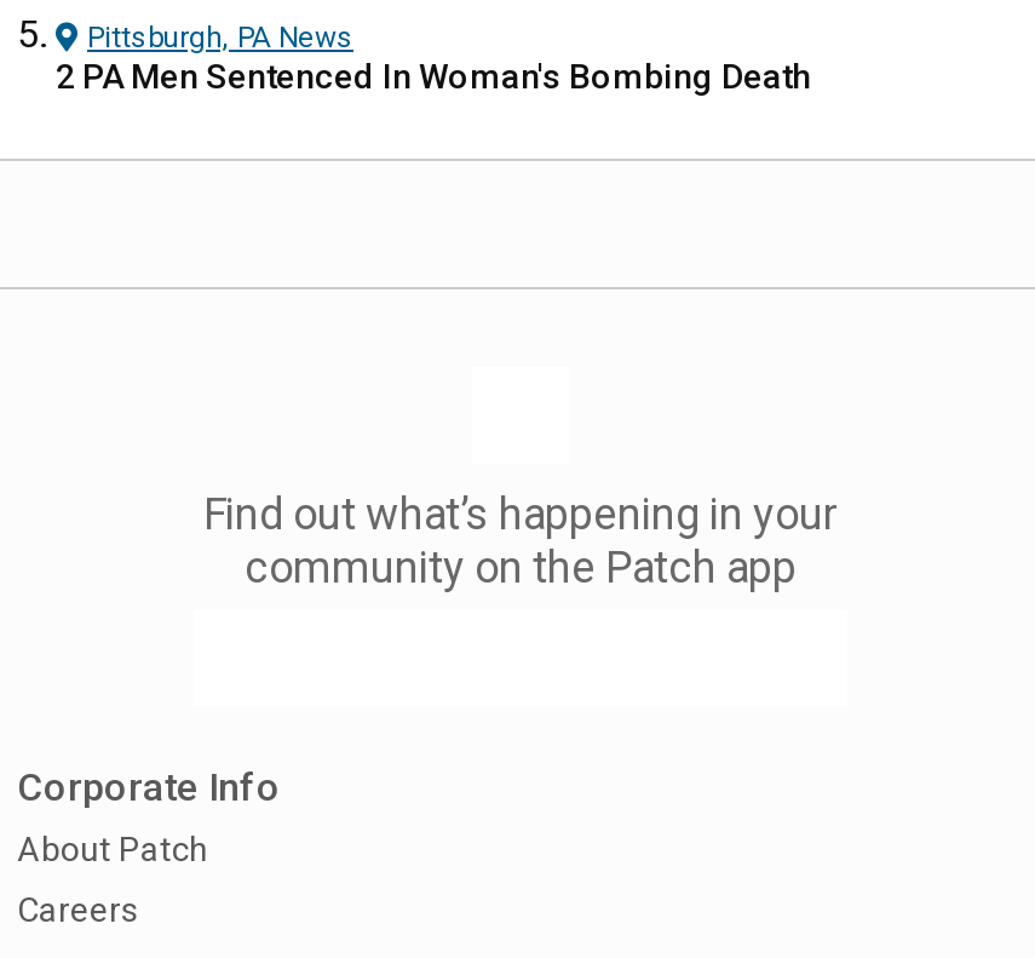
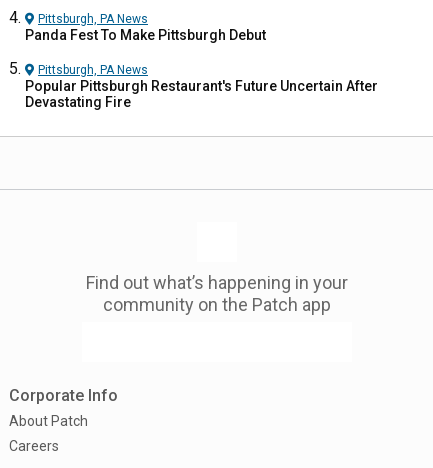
[56,57,811,96] 2 PA Men Sentenced In Woman's Bombing Death -> [25,27,378,110] Panda Fest To Make Pittsburgh Debut | Pittsburgh, PA News | Popular Pittsburgh Restaurant's Future Uncertain After | Devastating Fire

